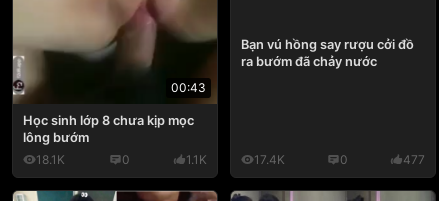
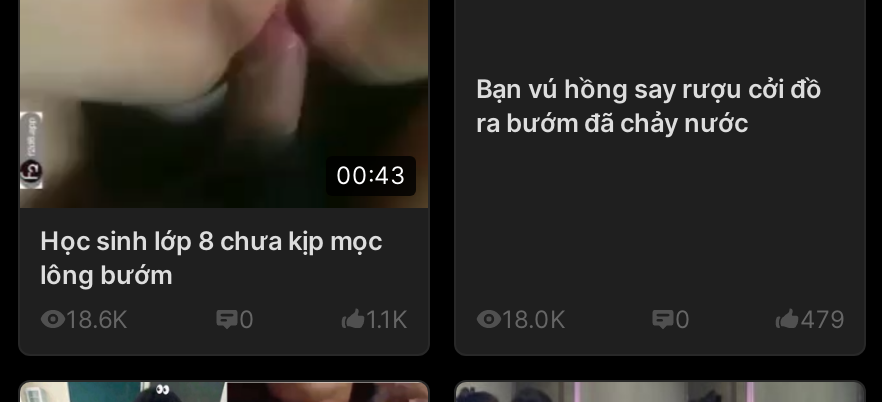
[36,152,65,167] 18.1K -> [66,305,128,335] 18.6K
[254,152,285,167] 17.4K -> [502,305,566,335] 18.0K
[403,152,425,167] 477 -> [800,305,844,335] 479

